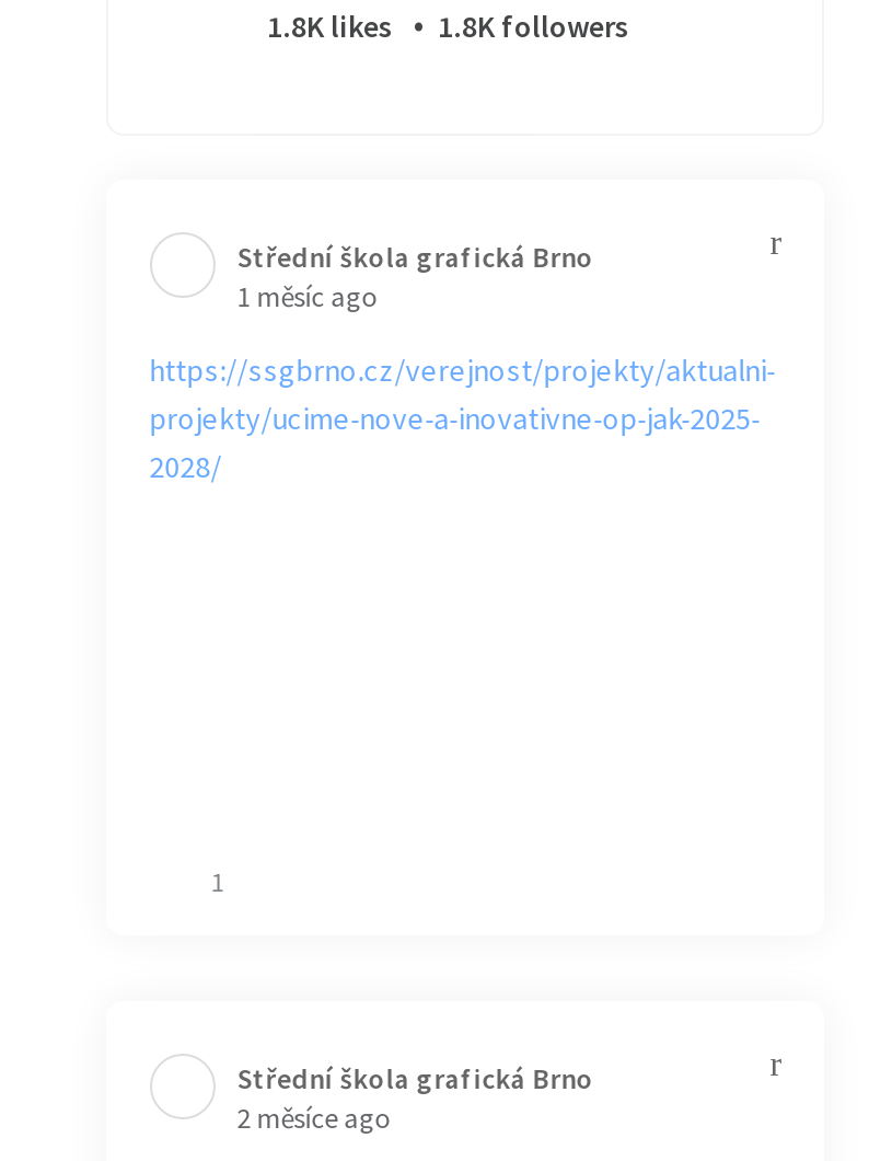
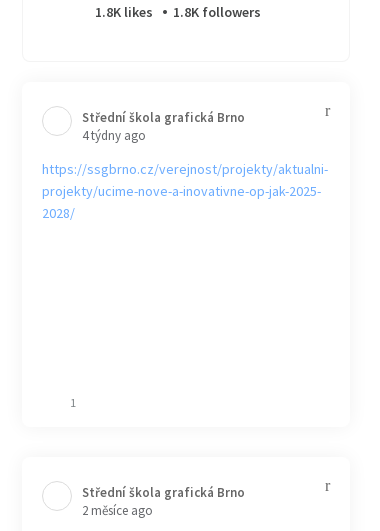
[237,277,379,315] 1 měsíc ago -> [82,127,146,144] 4 týdny ago

